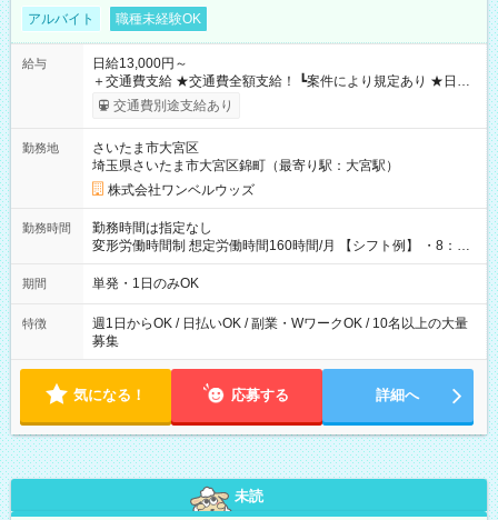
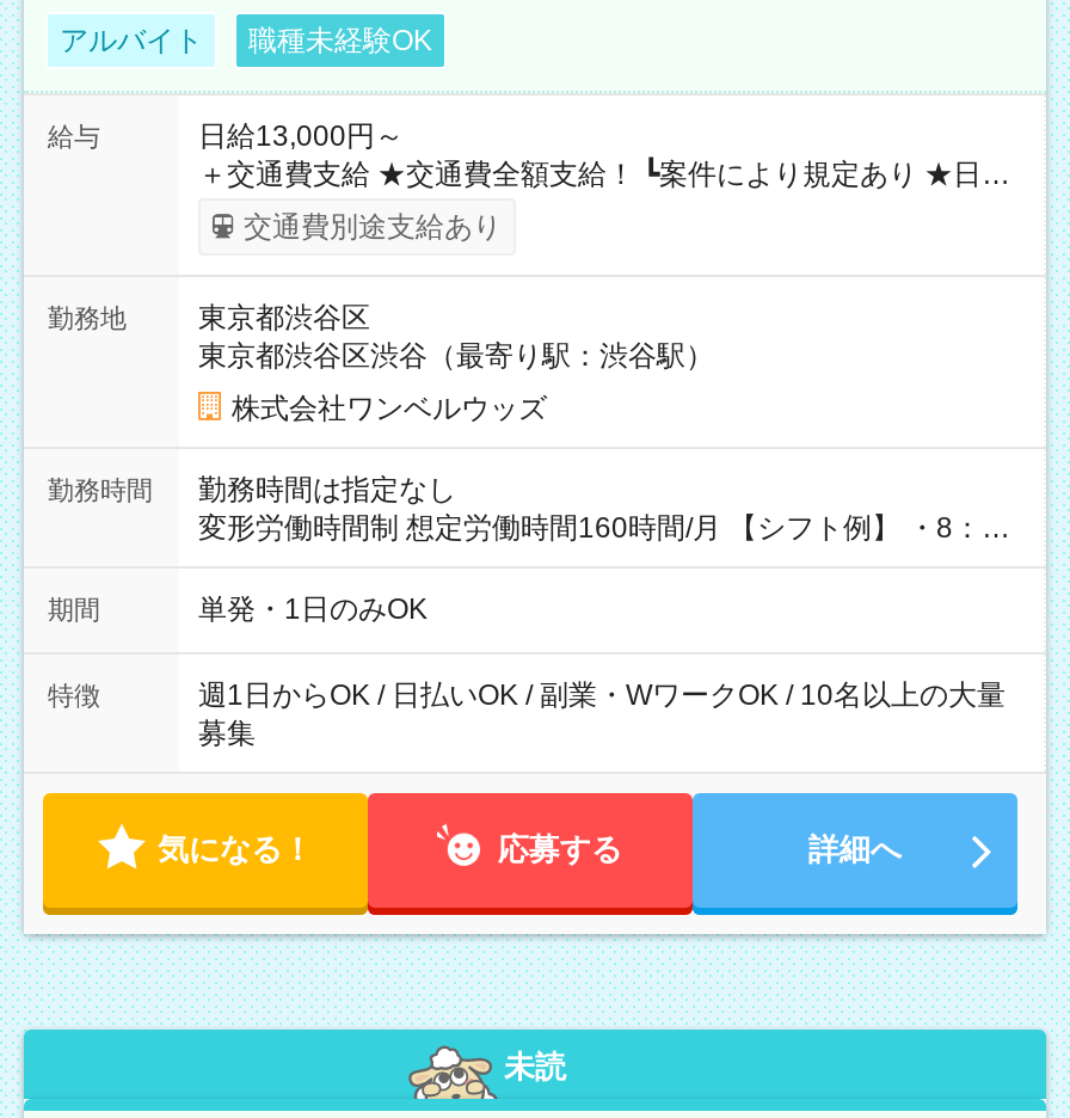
[92,140,399,173] さいたま市大宮区 | 埼玉県さいたま市大宮区錦町（最寄り駅：大宮駅） -> [198,301,714,373] 東京都渋谷区 | 東京都渋谷区渋谷（最寄り駅：渋谷駅）

